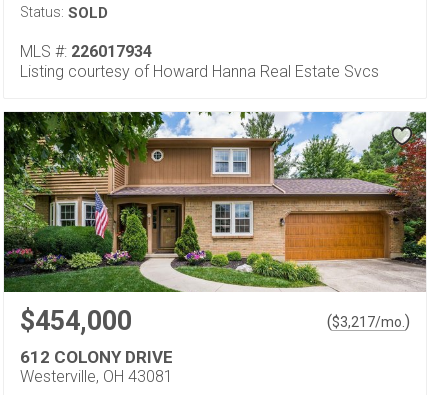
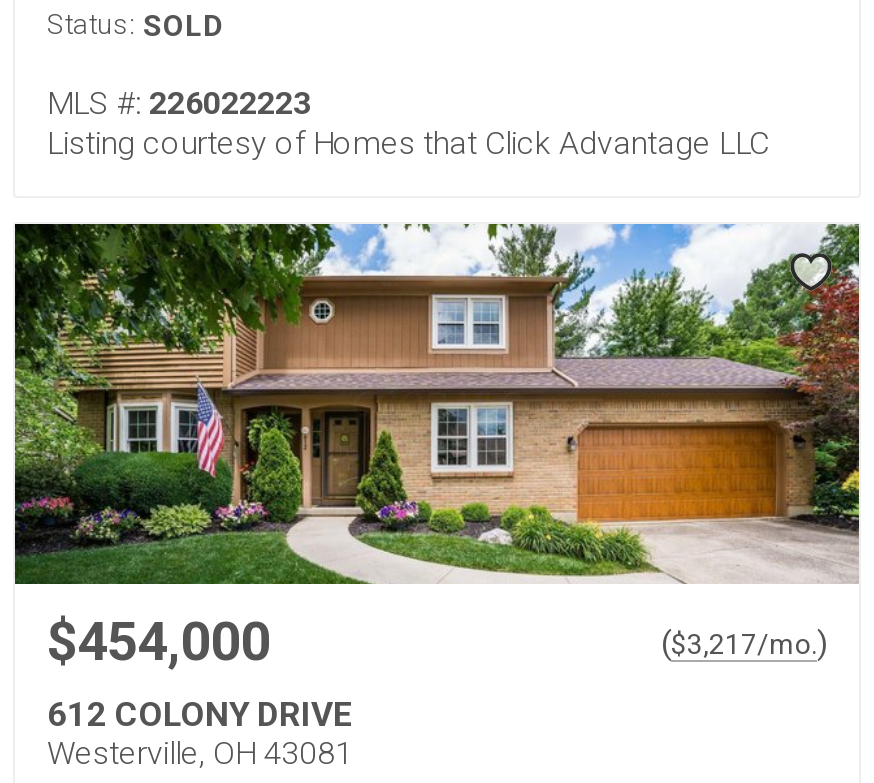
[20,42,152,61] MLS #: 226017934 -> [47,84,311,122] MLS #: 226022223
[20,62,379,81] Listing courtesy of Howard Hanna Real Estate Svcs -> [47,124,769,162] Listing courtesy of Homes that Click Advantage LLC

